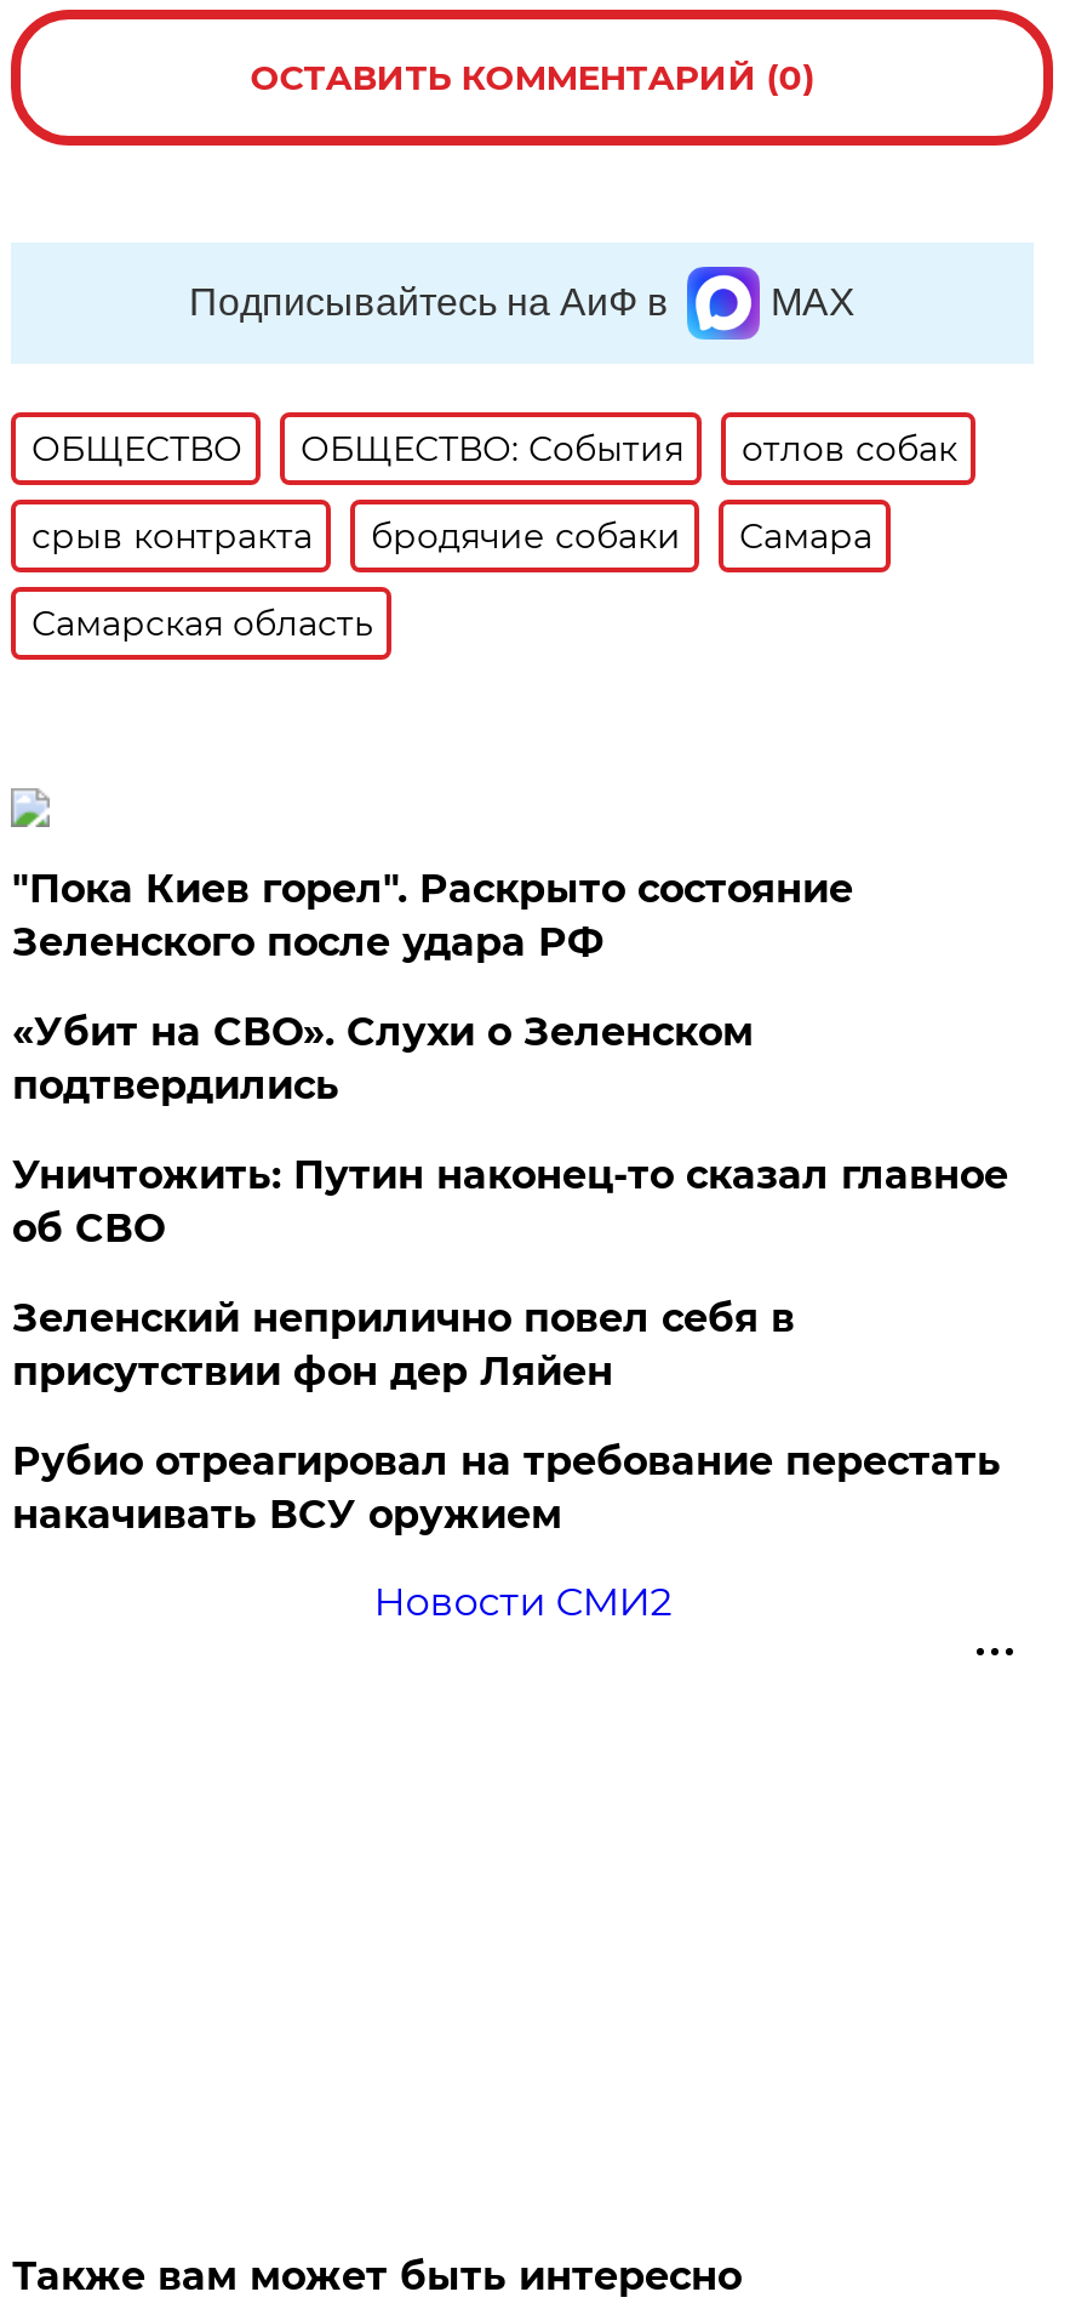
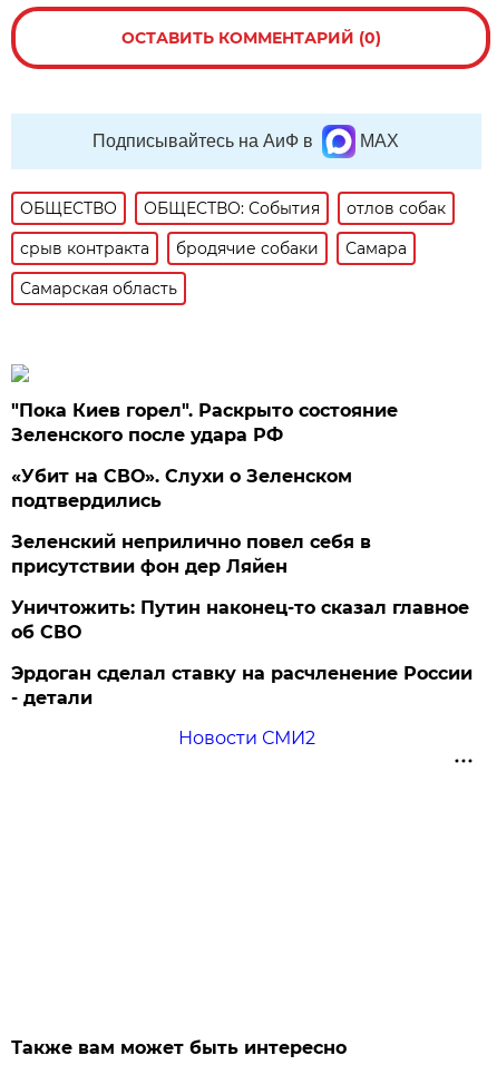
moved [12,1152,1008,1251] -> [12,597,470,643]: Уничтожить: Путин наконец-то сказал главное | об СВО
moved [12,1295,795,1394] -> [12,531,372,577]: Зеленский неприлично повел cебя в | присутствии фон дер Ляйен
[12,1438,1001,1537] Рубио отреагировал на требование перестать | накачивать ВСУ оружием -> [12,663,473,708] Эрдоган сделал ставку на расчленение России | - детали

